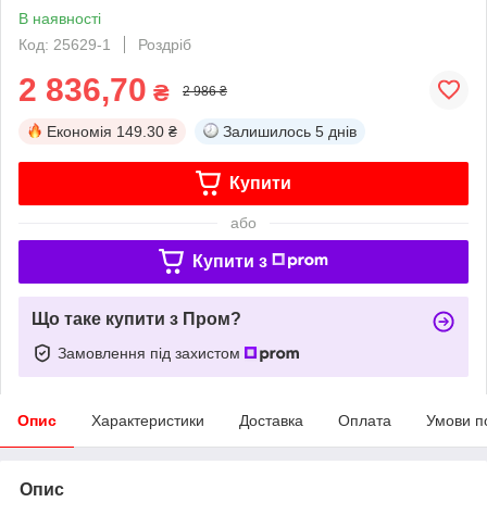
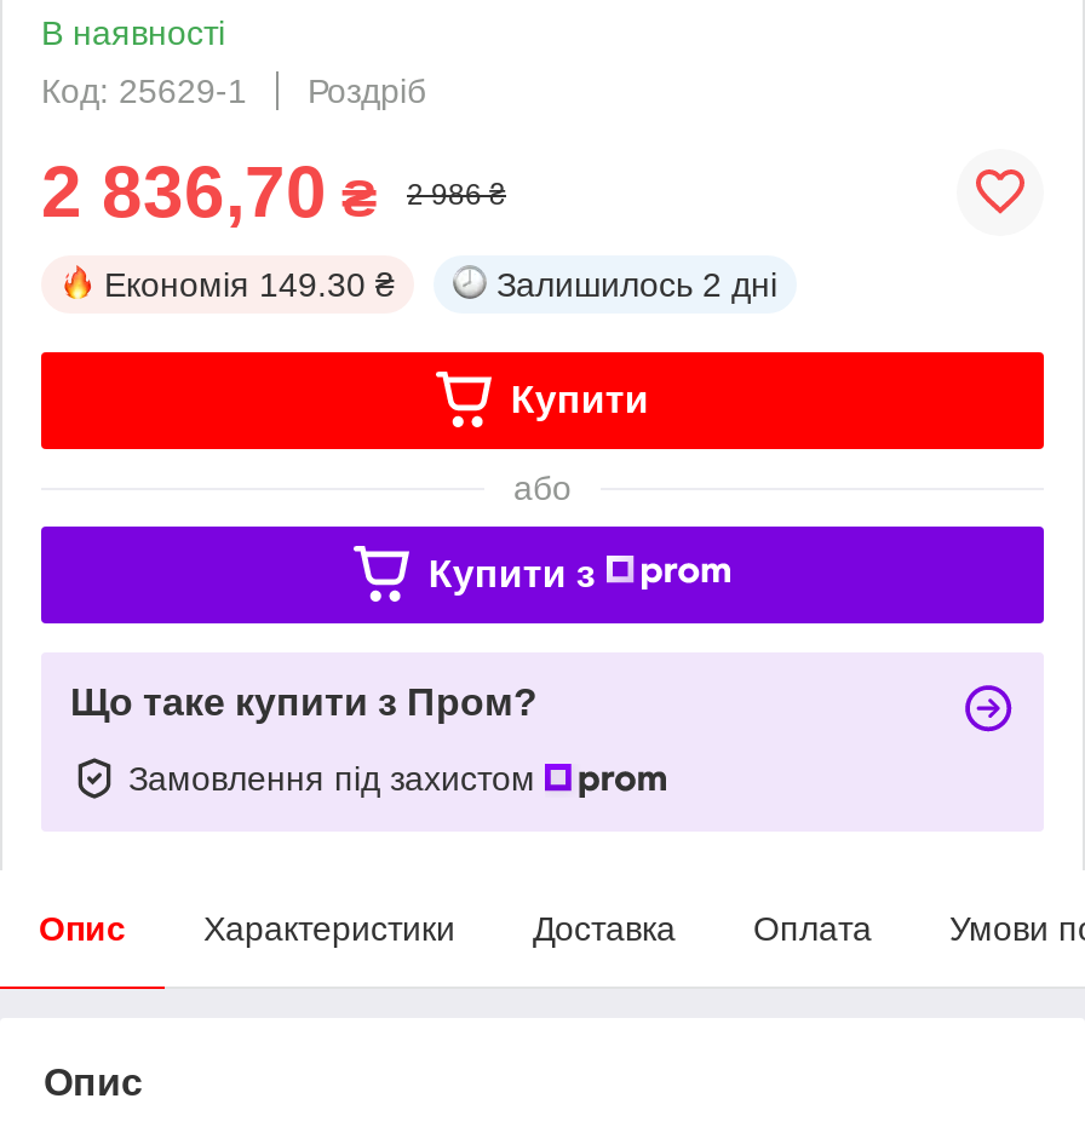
[223,123,357,140] Залишилось 5 днів -> [496,265,777,303] Залишилось 2 дні

